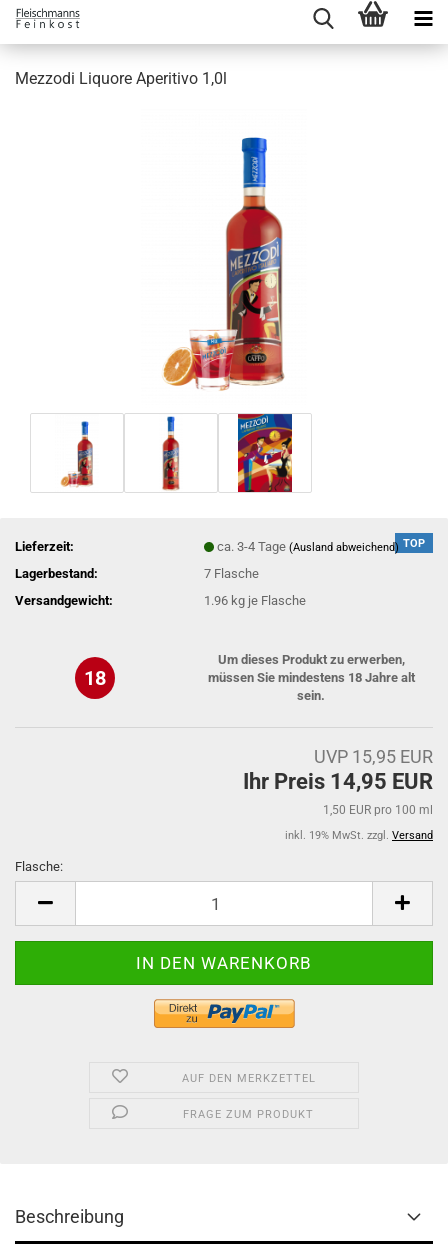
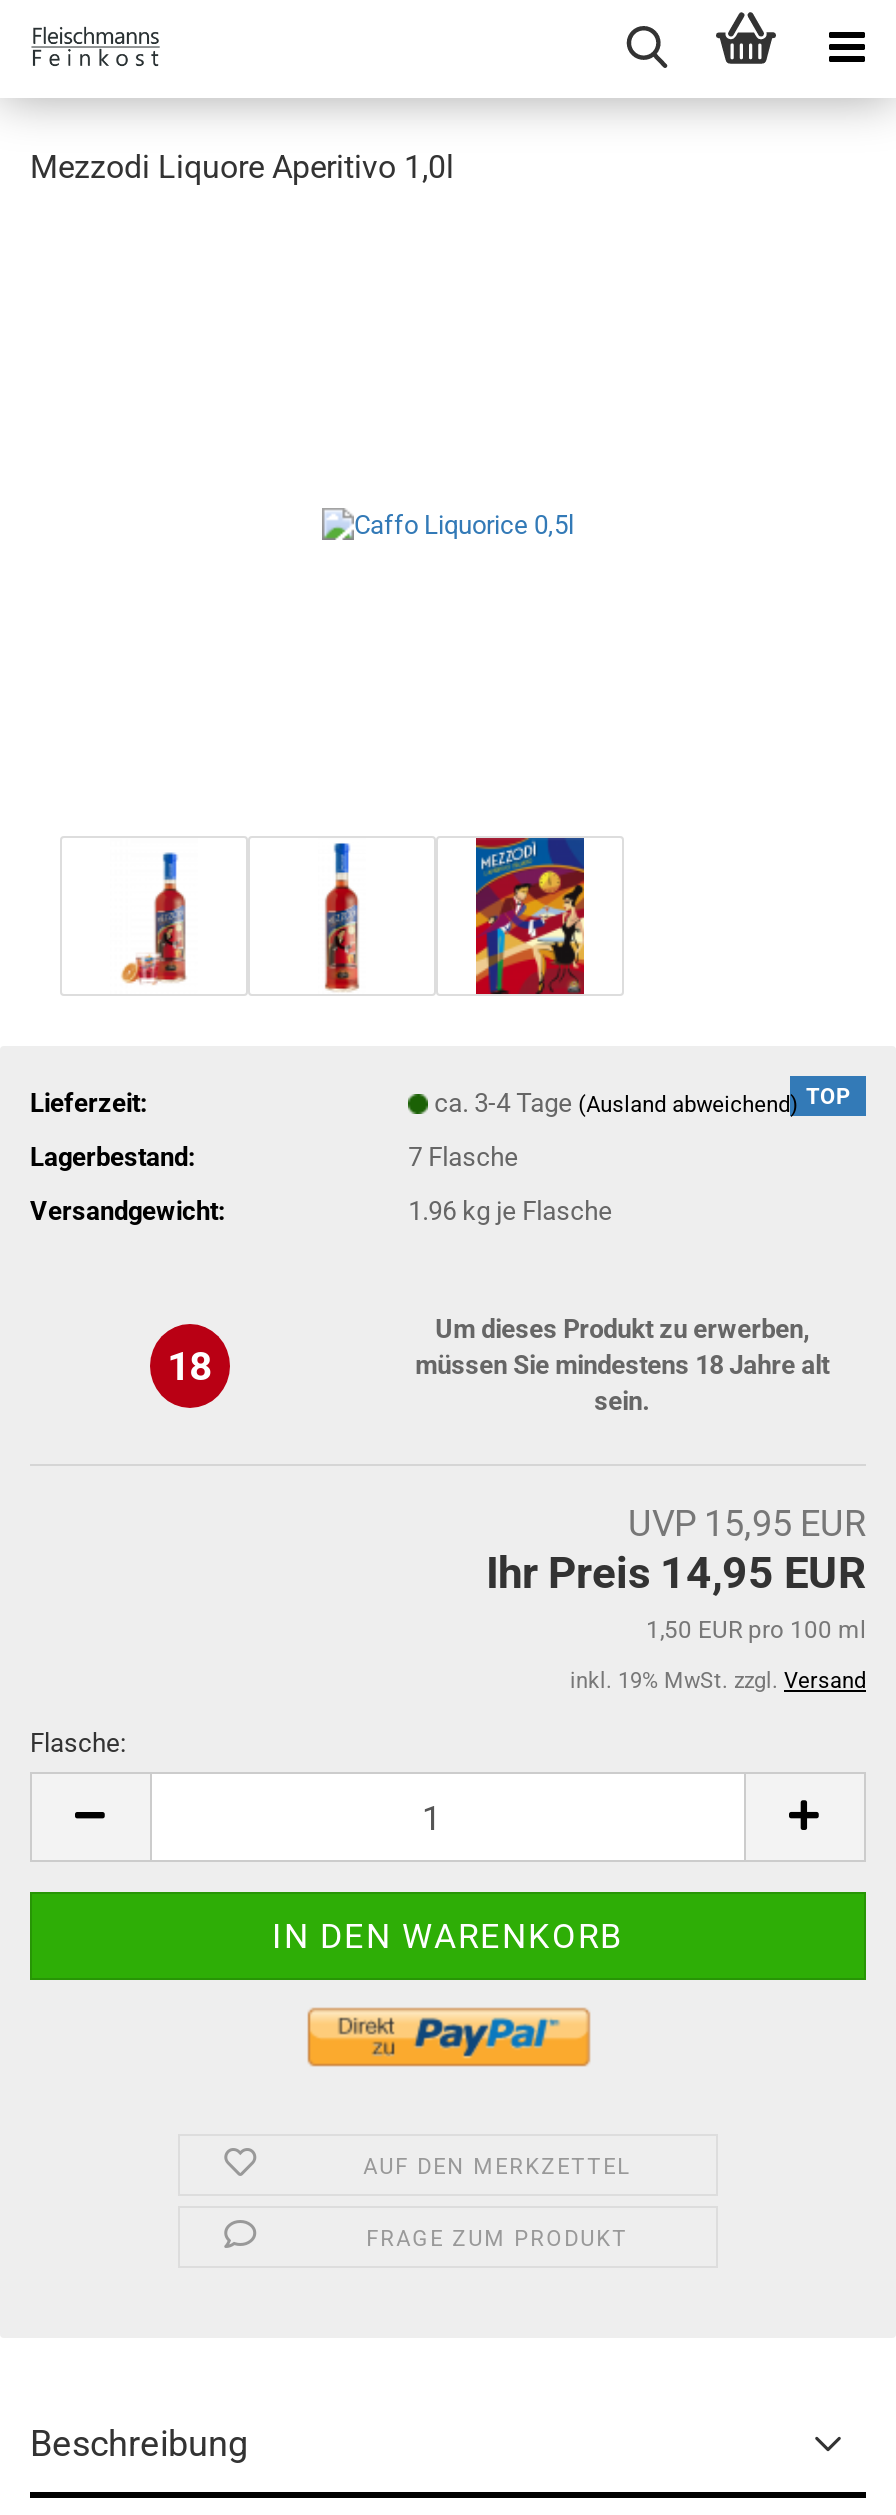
[161,136,286,391] [image] -> none

